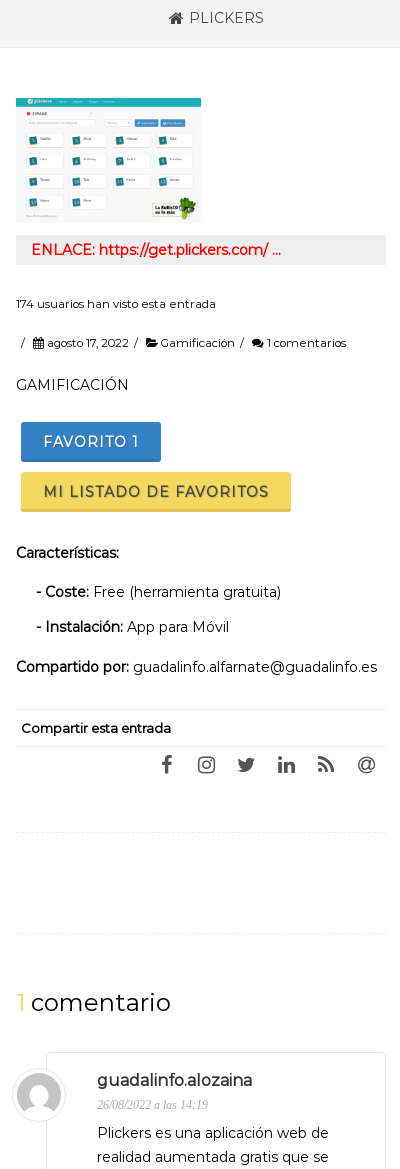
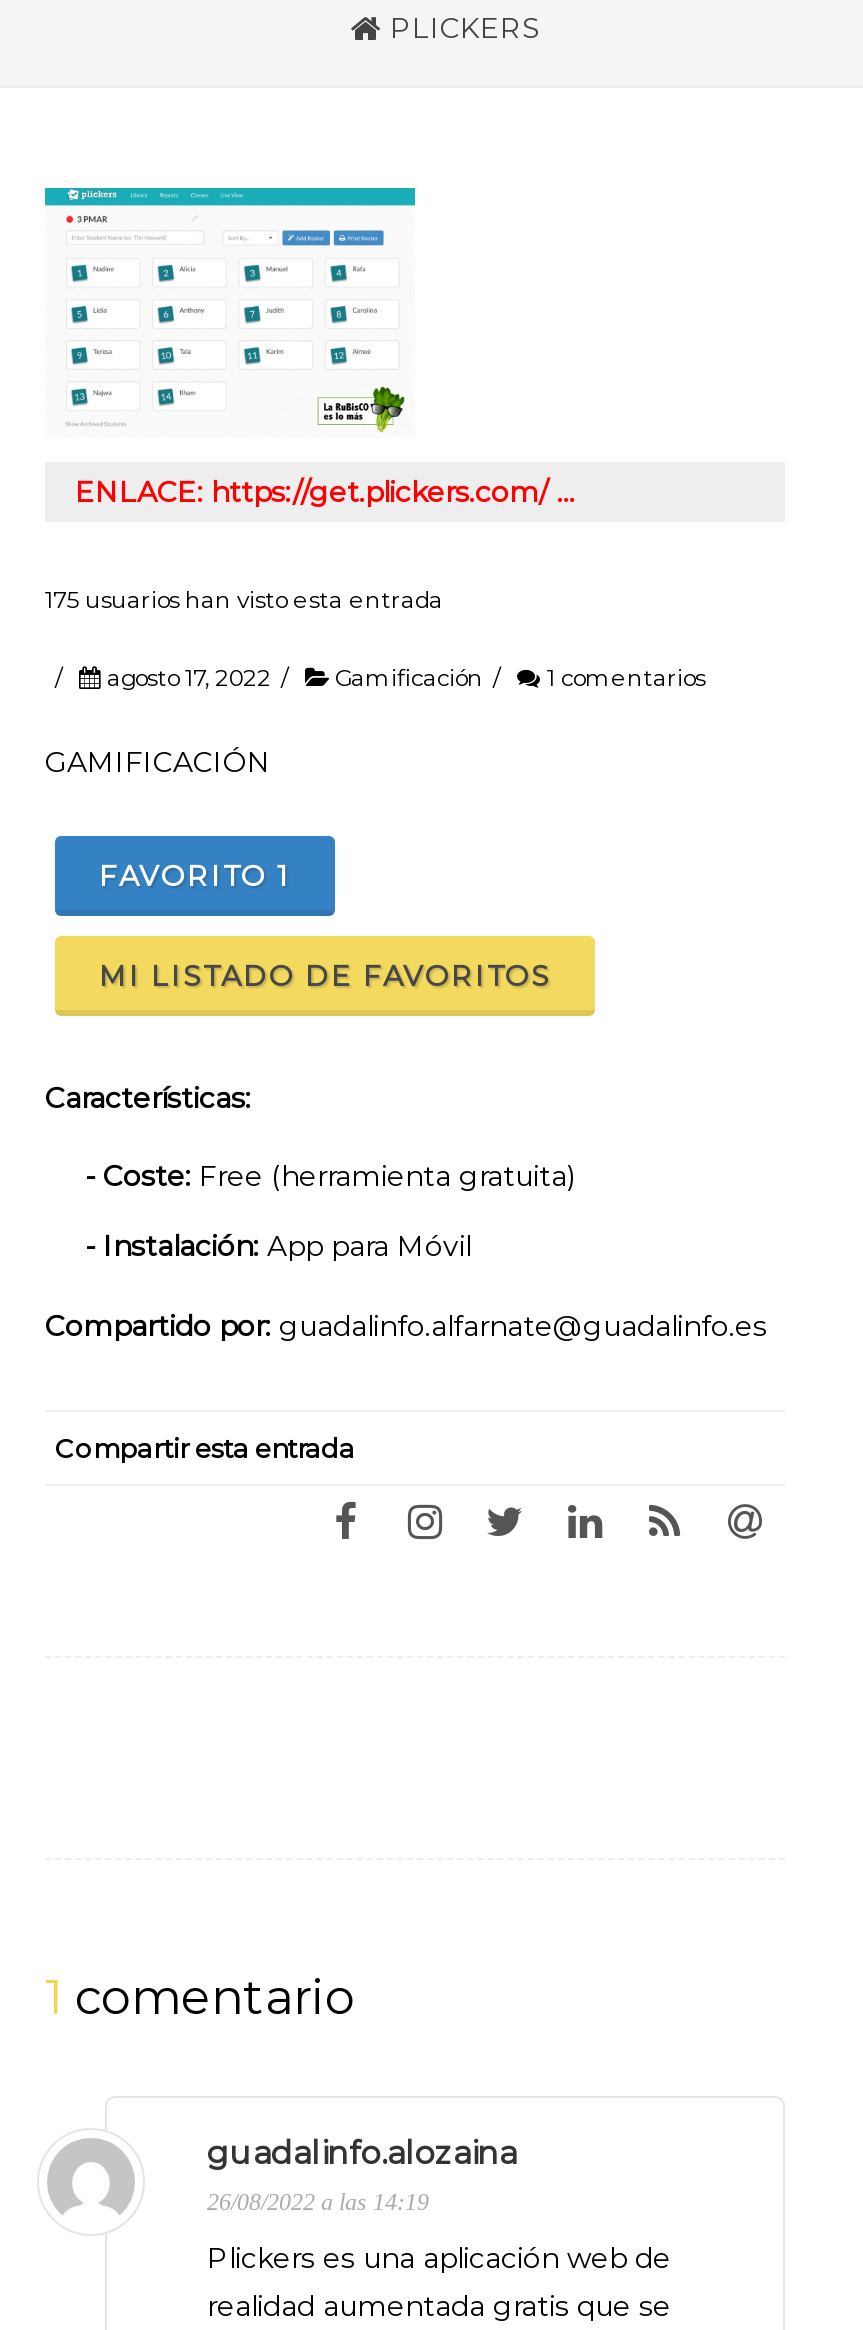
[16,297,216,311] 174 usuarios han visto esta entrada -> [45,585,443,613] 175 usuarios han visto esta entrada

